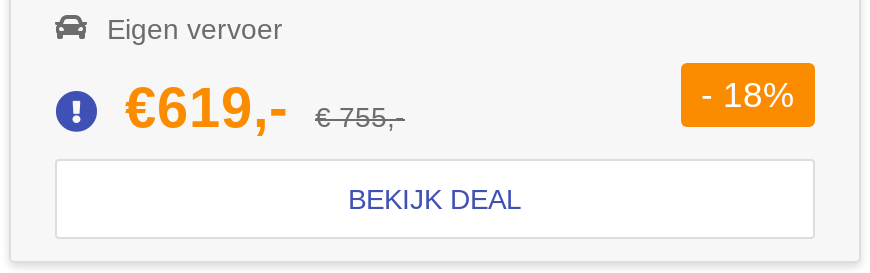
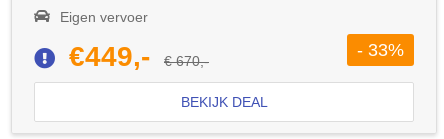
[125,77,287,139] €619,- -> [69,41,150,72] €449,-
[701,75,795,115] - 18% -> [357,40,404,60] - 33%
[315,101,405,133] € 755,- -> [164,53,209,69] € 670,-

